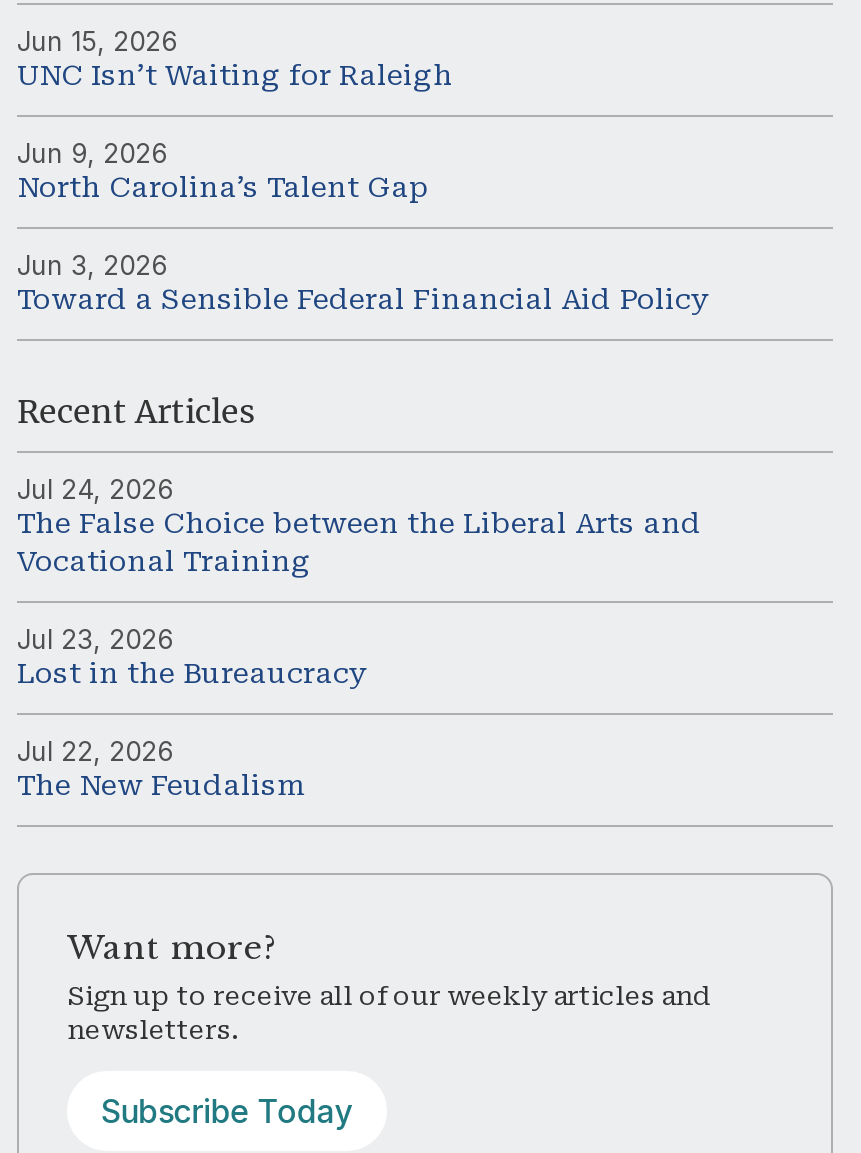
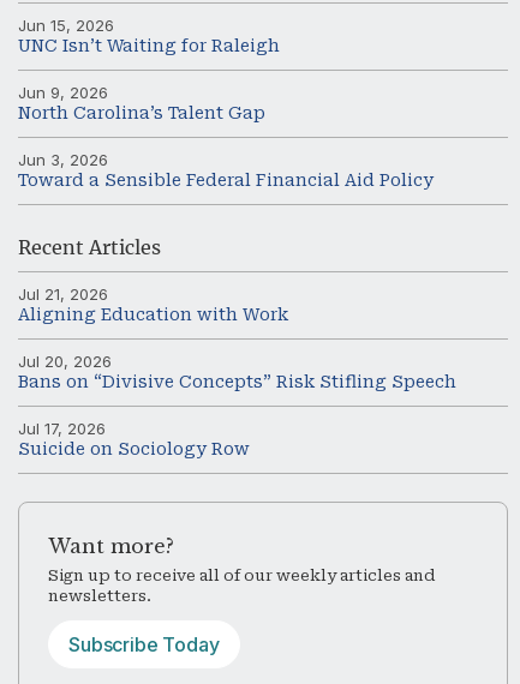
[17,472,701,576] Jul 24, 2026 | The False Choice between the Liberal Arts and | Vocational Training -> [18,284,288,324] Jul 21, 2026 | Aligning Education with Work
[17,622,367,688] Jul 23, 2026 | Lost in the Bureaucracy -> [18,351,456,391] Jul 20, 2026 | Bans on “Divisive Concepts” Risk Stifling Speech
[17,734,303,800] Jul 22, 2026 | The New Feudalism -> [18,418,250,458] Jul 17, 2026 | Suicide on Sociology Row

